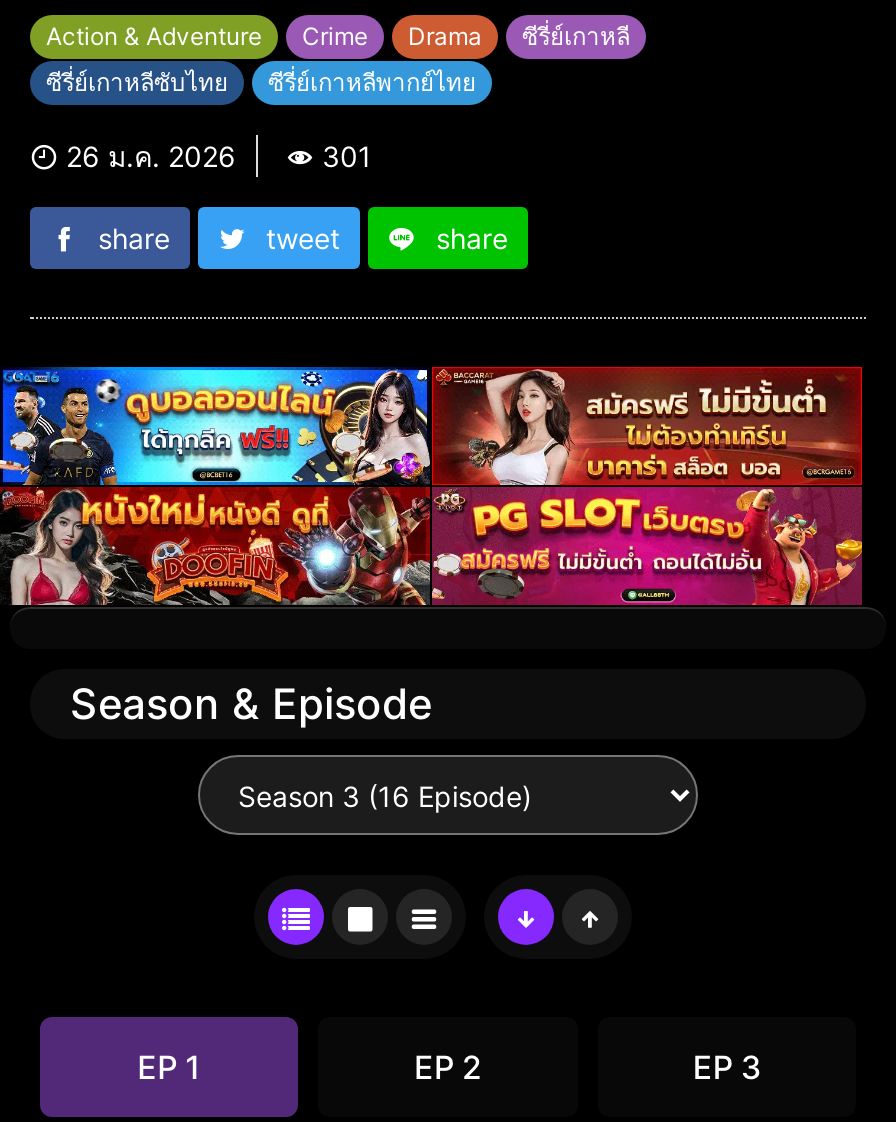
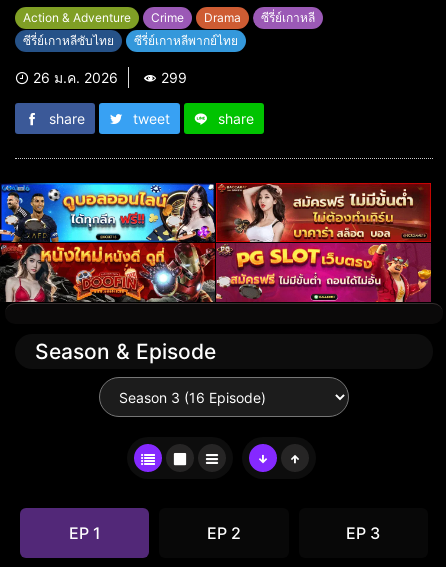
[314,139,372,173] 301 -> [157,69,187,86] 299

